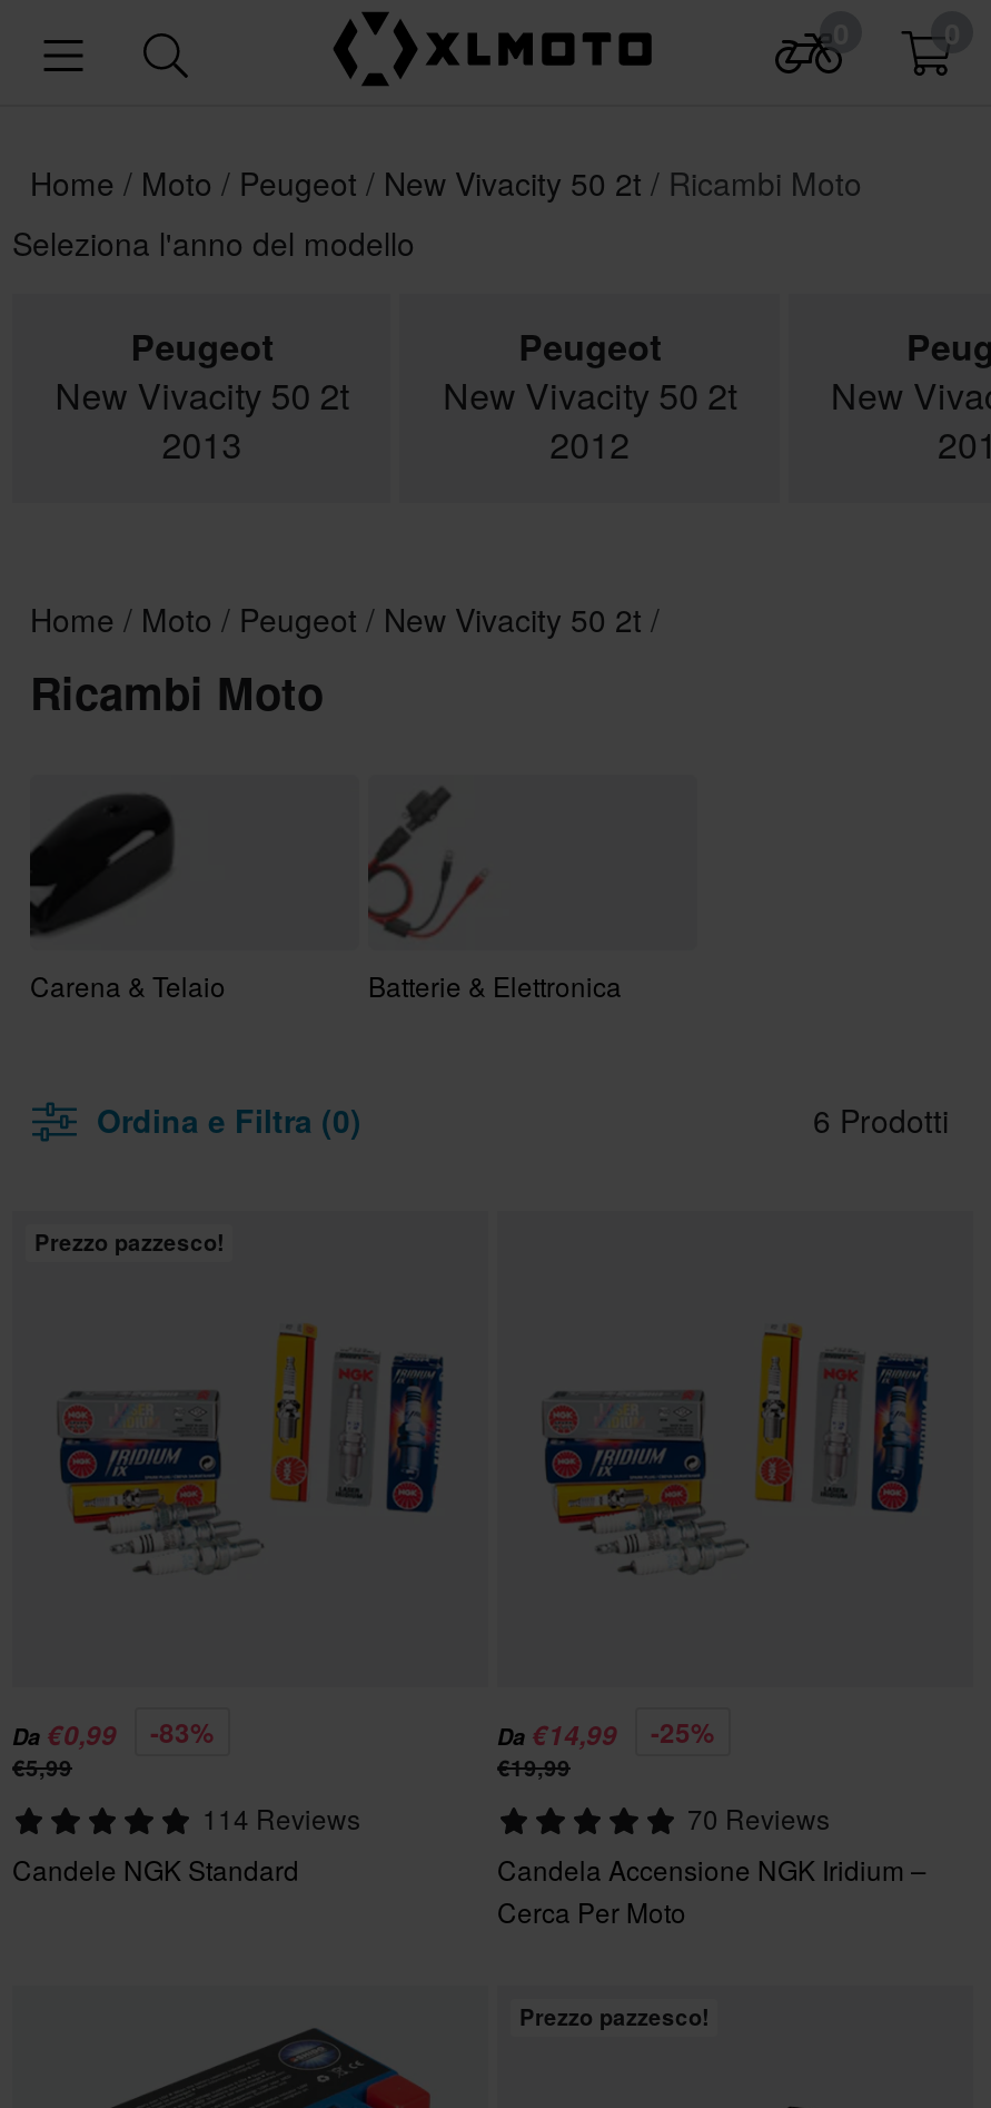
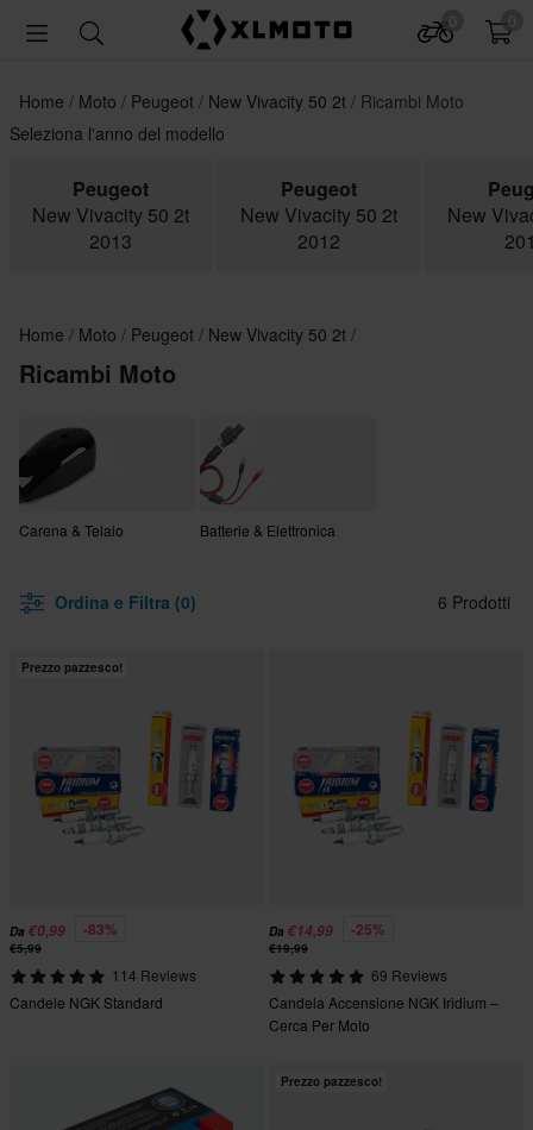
[687,1799,830,1836] 70 Reviews -> [371,965,447,985] 69 Reviews

